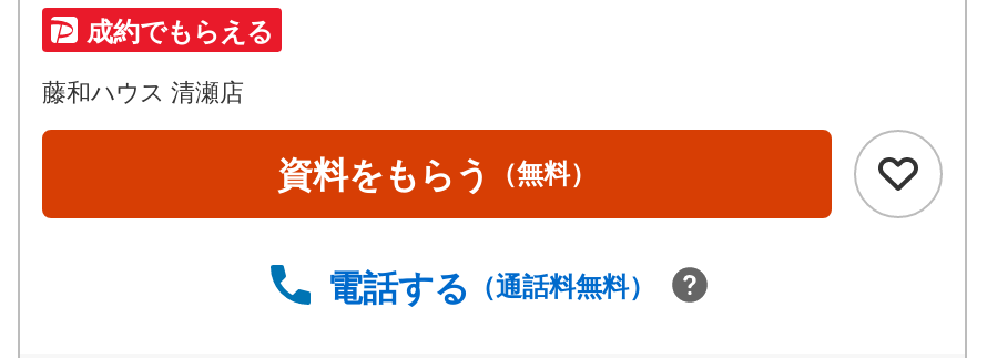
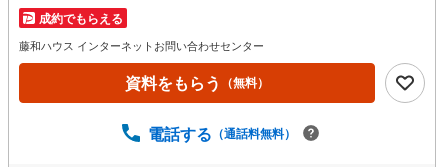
[42,72,244,107] 藤和ハウス 清瀬店 -> [19,37,264,53] 藤和ハウス インターネットお問い合わせセンター

